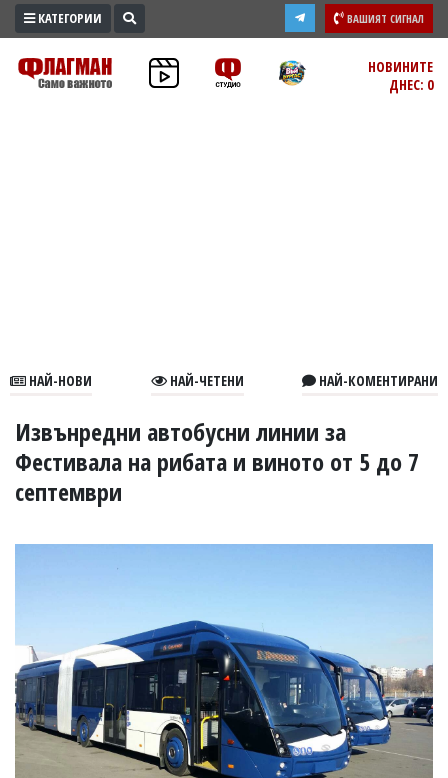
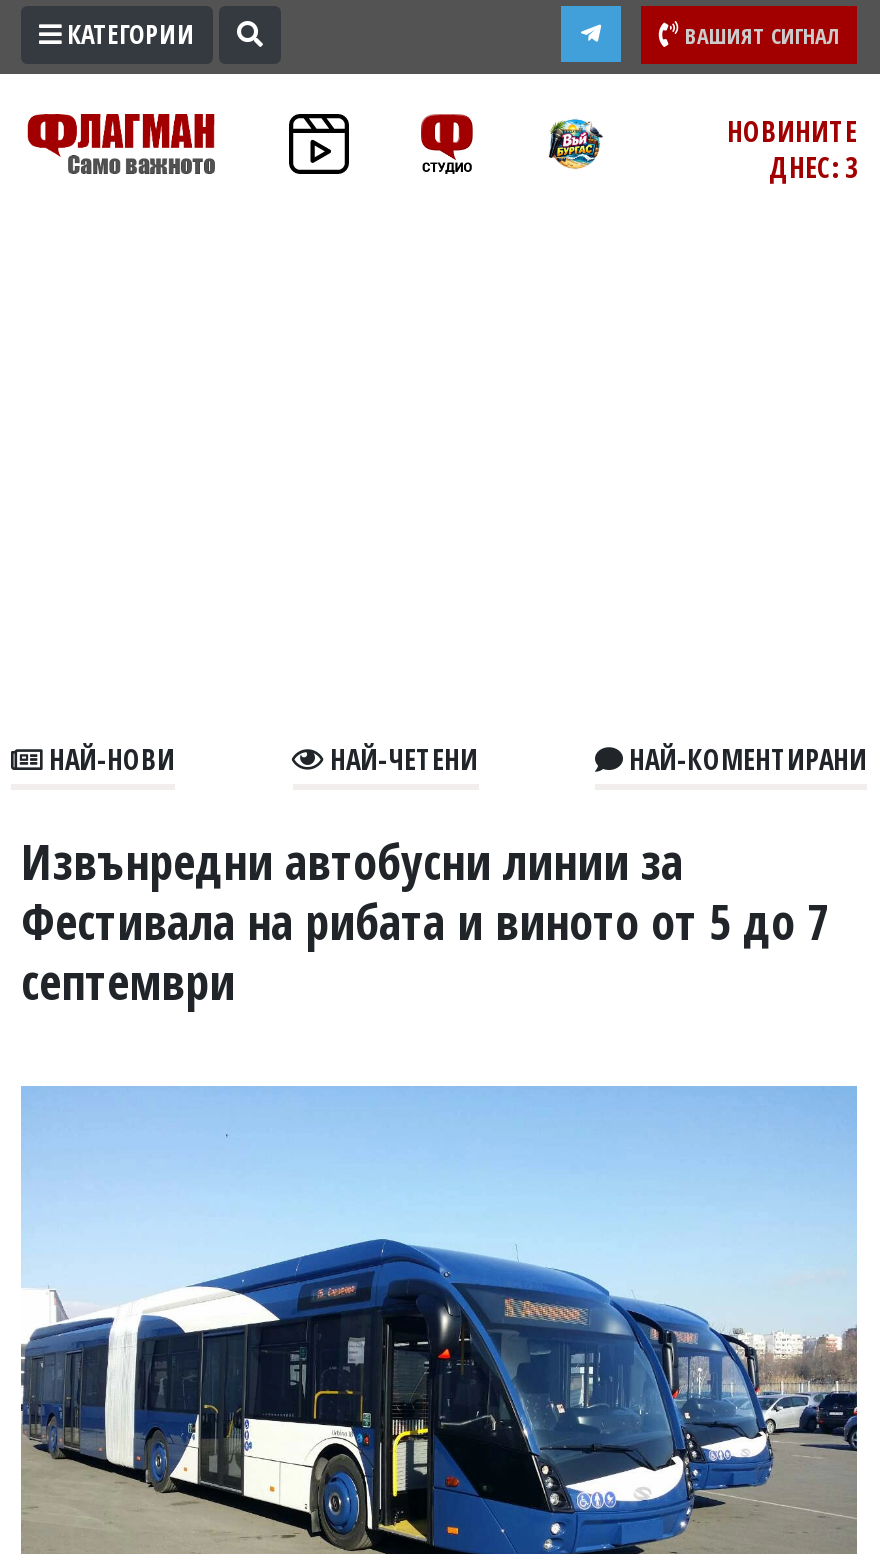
[389,75,433,94] ДНЕС: 0 -> [769,148,857,186] ДНЕС: 3

